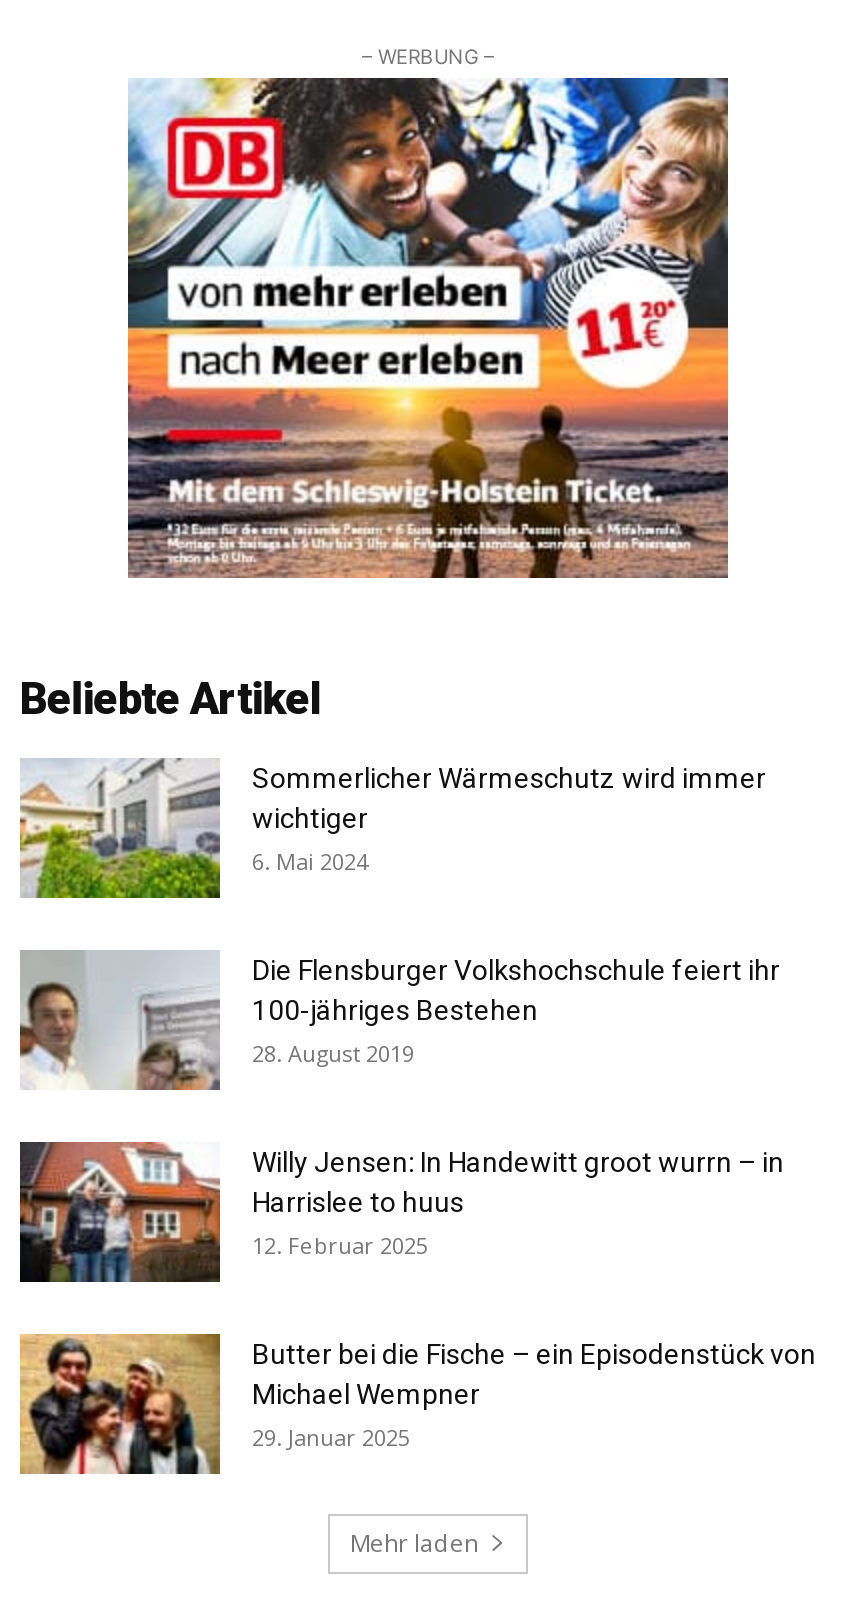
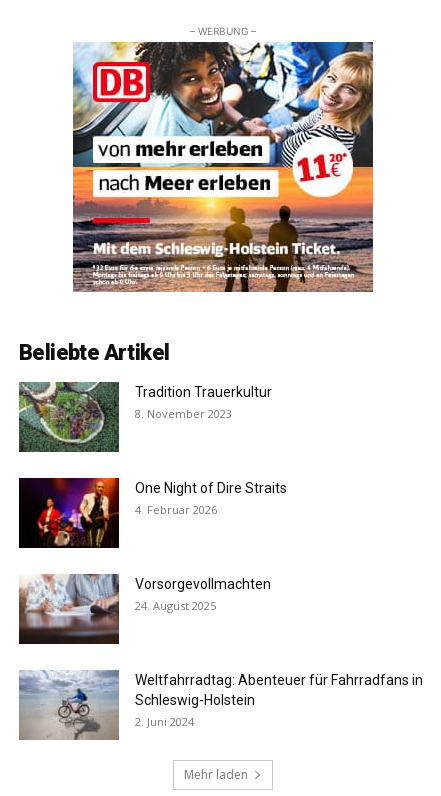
[18,758,766,898] [image] | Sommerlicher Wärmeschutz wird immer | wichtiger | 6. Mai 2024 -> [18,381,272,452] [image] | Tradition Trauerkultur | 8. November 2023
[18,950,780,1092] [image] | Die Flensburger Volkshochschule feiert ihr | 100-jähriges Bestehen | 28. August 2019 -> [18,477,287,549] [image] | One Night of Dire Straits | 4. Februar 2026
[18,1140,784,1284] [image] | Willy Jensen: In Handewitt groot wurrn – in | Harrislee to huus | 12. Februar 2025 -> [18,573,271,645] [image] | Vorsorgevollmachten | 24. August 2025
[18,1332,816,1474] [image] | Butter bei die Fische – ein Episodenstück von | Michael Wempner | 29. Januar 2025 -> [18,669,423,740] [image] | Weltfahrradtag: Abenteuer für Fahrradfans in | Schleswig-Holstein | 2. Juni 2024

